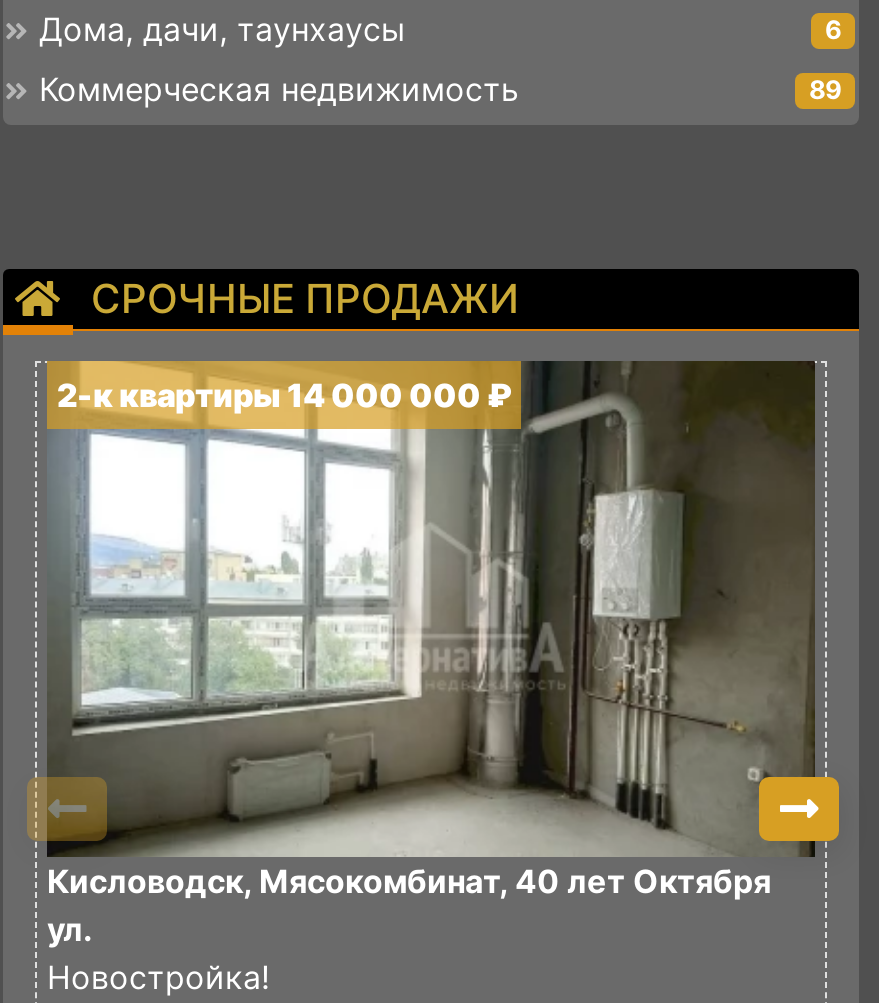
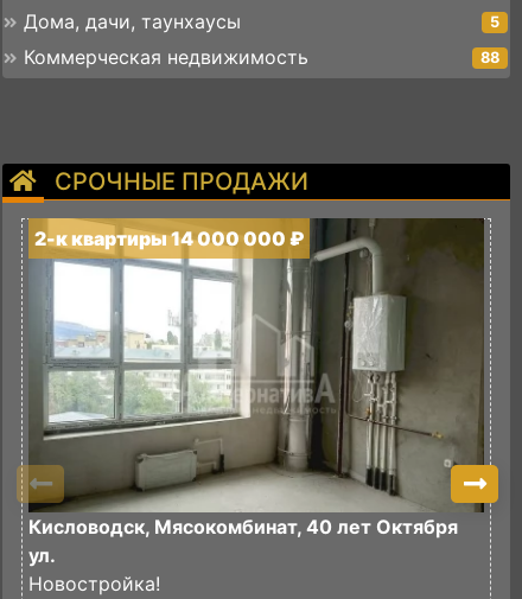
[825,15,841,45] 6 -> [490,13,499,31] 5
[809,75,841,105] 89 -> [480,49,499,66] 88

